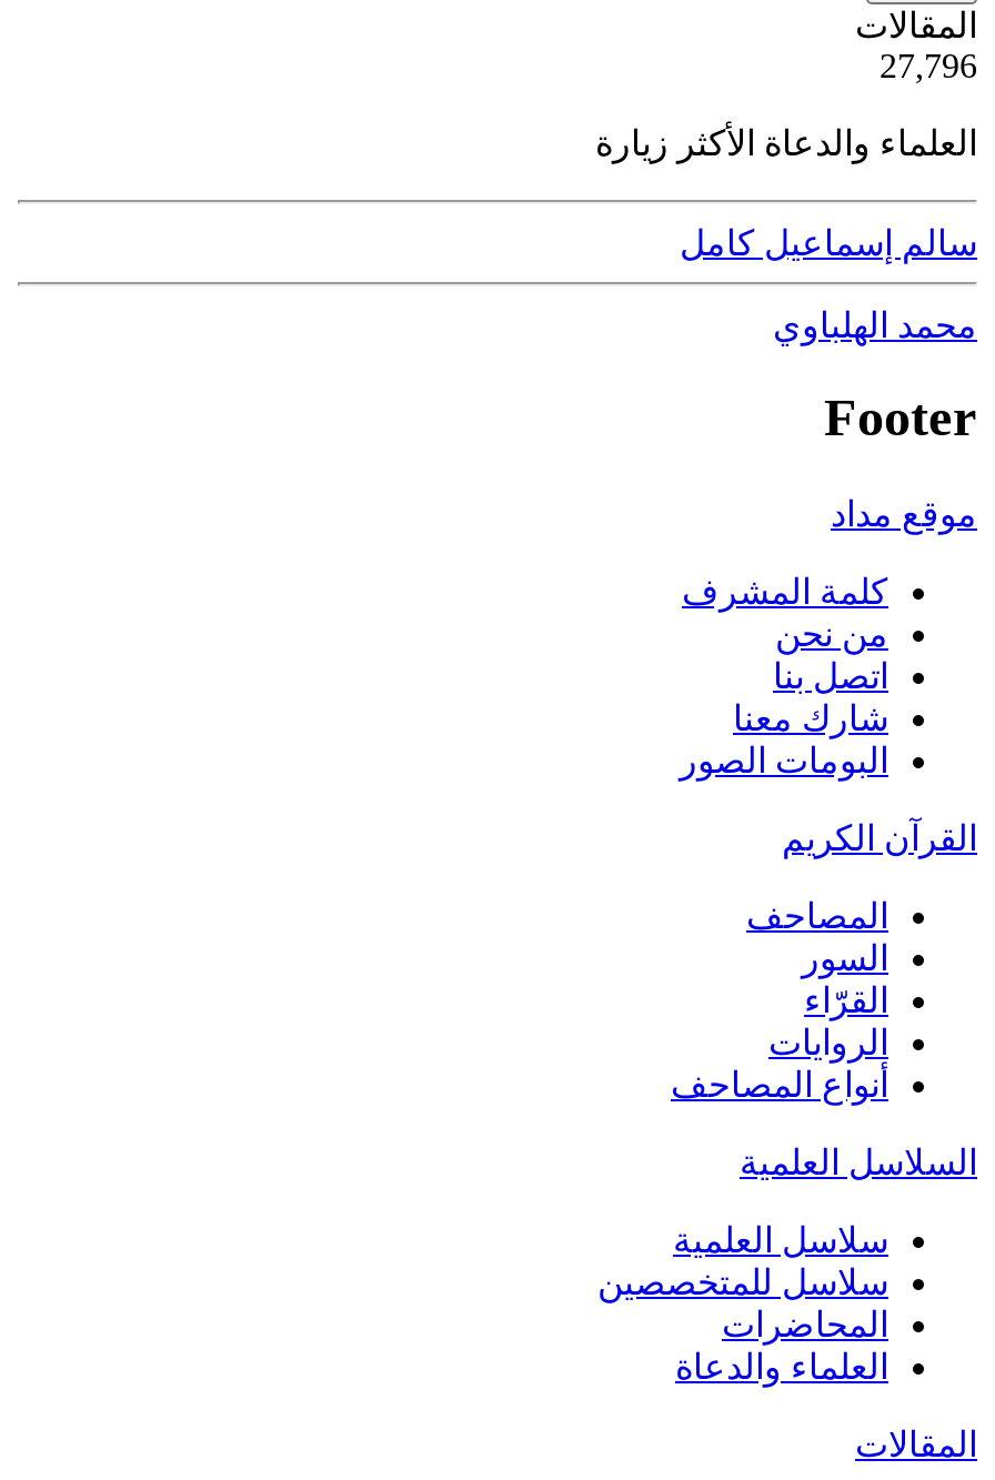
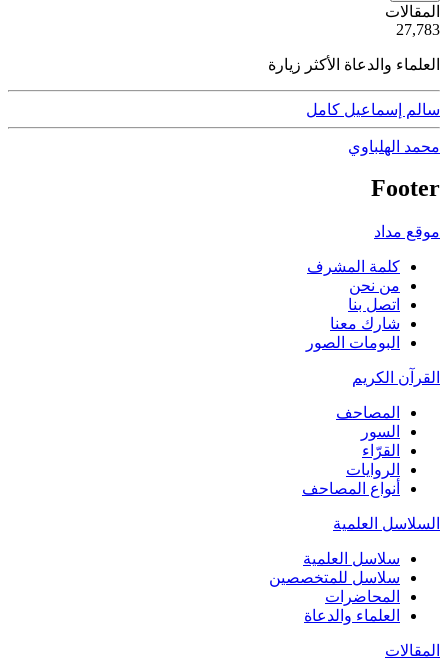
[880,46,977,83] 27,796 -> [396,21,440,38] 27,783

